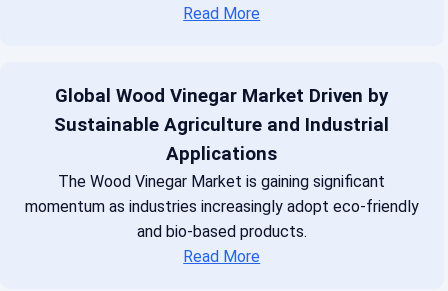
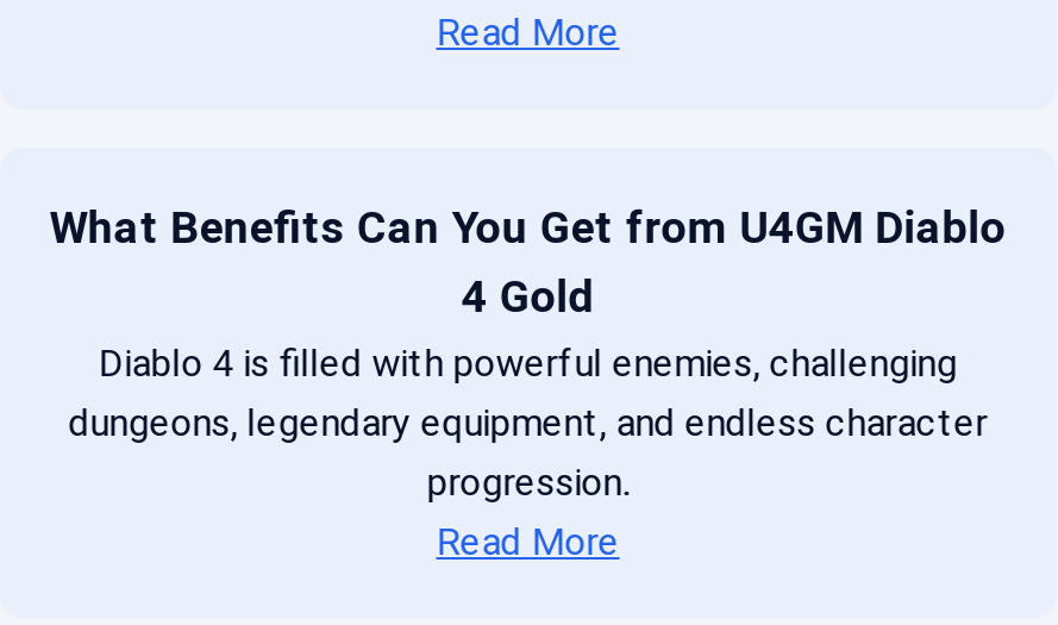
[25,85,419,241] Global Wood Vinegar Market Driven by | Sustainable Agriculture and Industrial | Applications | The Wood Vinegar Market is gaining significant | momentum as industries increasingly adopt eco-friendly | and bio-based products. -> [50,203,1006,506] What Benefits Can You Get from U4GM Diablo | 4 Gold | Diablo 4 is filled with powerful enemies, challenging | dungeons, legendary equipment, and endless character | progression.

